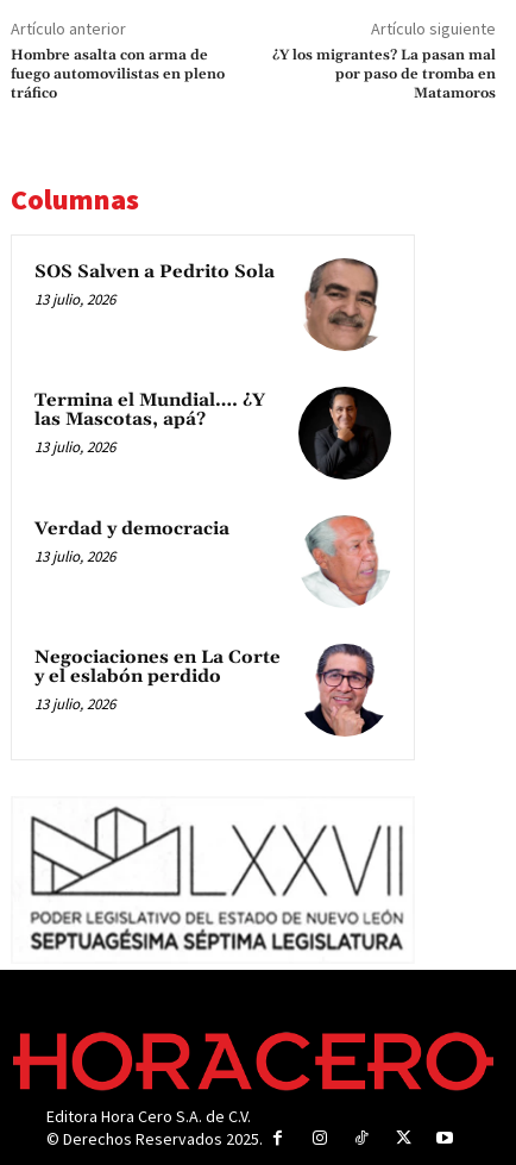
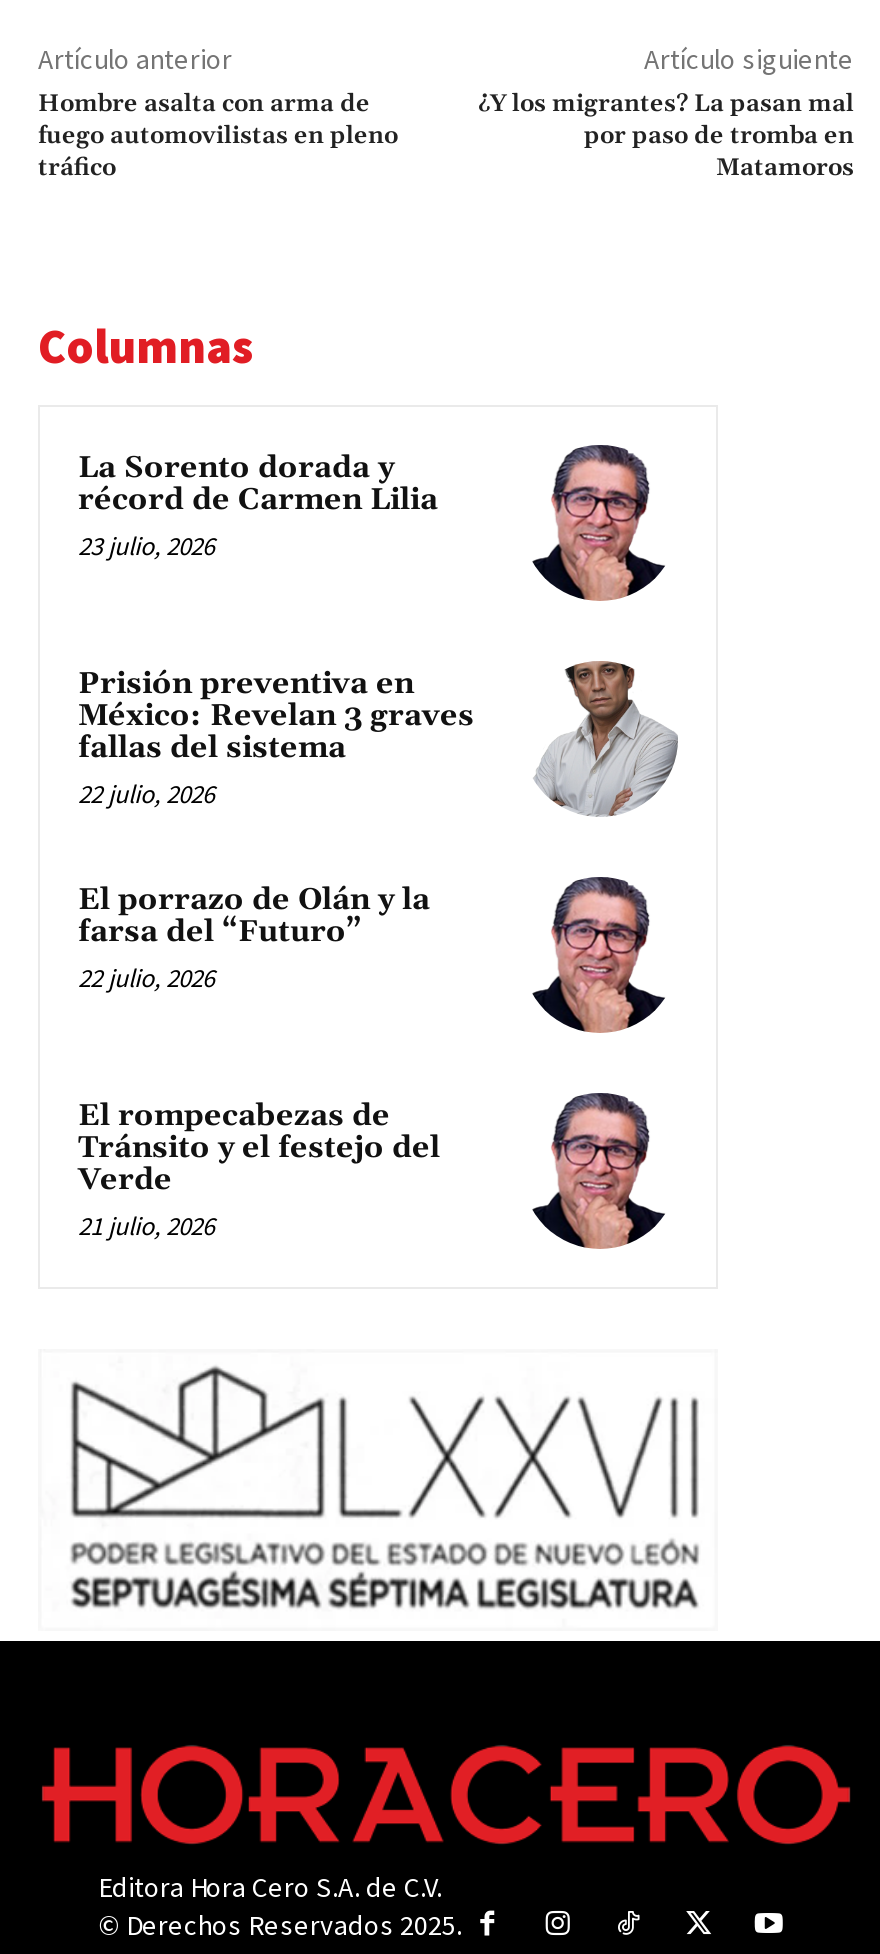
[34,261,275,310] SOS Salven a Pedrito Sola | 13 julio, 2026 -> [78,449,438,563] La Sorento dorada y | récord de Carmen Lilia | 23 julio, 2026
[303,258,382,350] [image] -> [532,445,666,601] [image]
[34,386,392,480] [image] | Termina el Mundial…. ¿Y | las Mascotas, apá? | 13 julio, 2026 -> [78,661,678,815] [image] | Prisión preventiva en | México: Revelan 3 graves | fallas del sistema | 22 julio, 2026
[34,518,229,567] Verdad y democracia | 13 julio, 2026 -> [78,881,430,995] El porrazo de Olán y la | farsa del “Futuro” | 22 julio, 2026
[302,515,390,607] [image] -> [532,875,672,1033] [image]
[34,646,281,714] Negociaciones en La Corte | y el eslabón perdido | 13 julio, 2026 -> [78,1097,440,1243] El rompecabezas de | Tránsito y el festejo del | Verde | 21 julio, 2026

